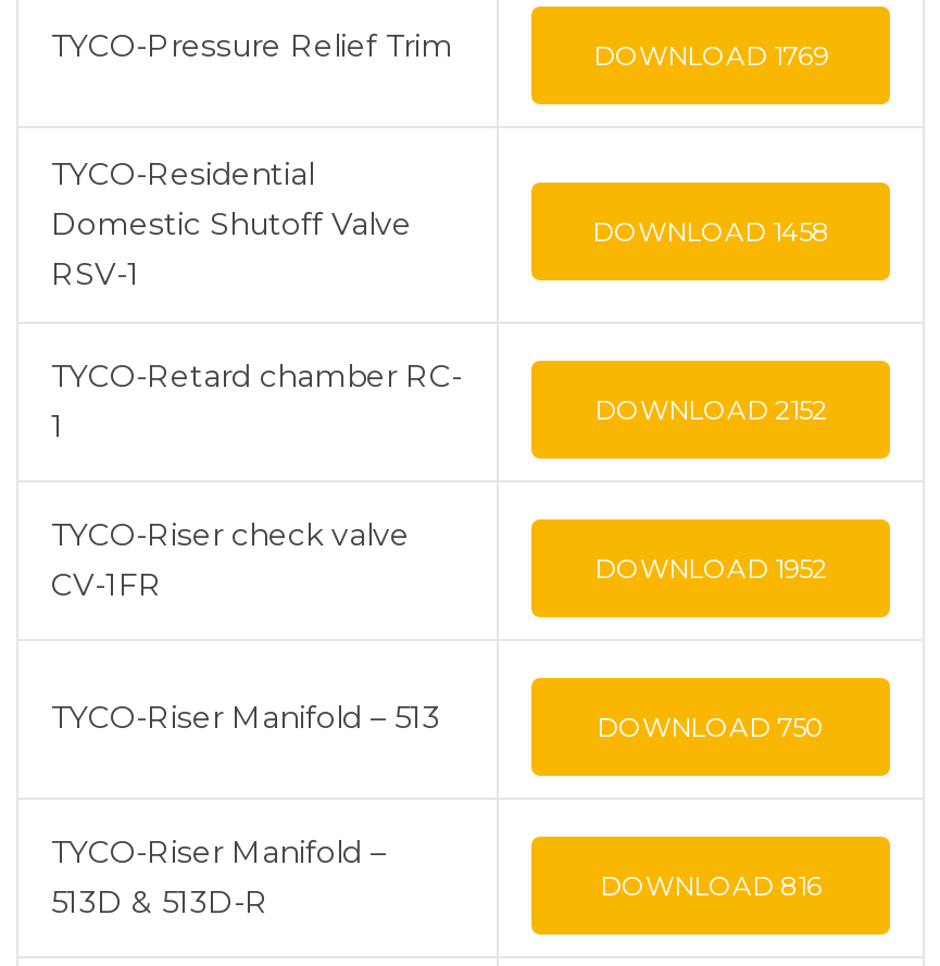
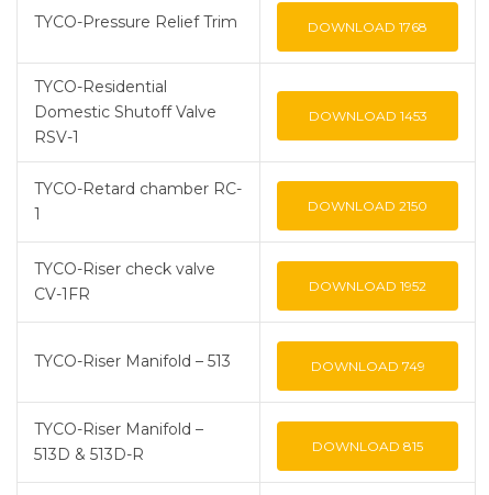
[593,40,828,72] DOWNLOAD 1769 -> [308,18,427,35] DOWNLOAD 1768
[592,216,829,248] DOWNLOAD 1458 -> [308,107,427,124] DOWNLOAD 1453
[594,394,827,427] DOWNLOAD 2152 -> [308,197,427,214] DOWNLOAD 2150
[597,711,825,744] DOWNLOAD 750 -> [310,358,425,374] DOWNLOAD 749
[600,870,822,903] DOWNLOAD 816 -> [312,438,423,454] DOWNLOAD 815

